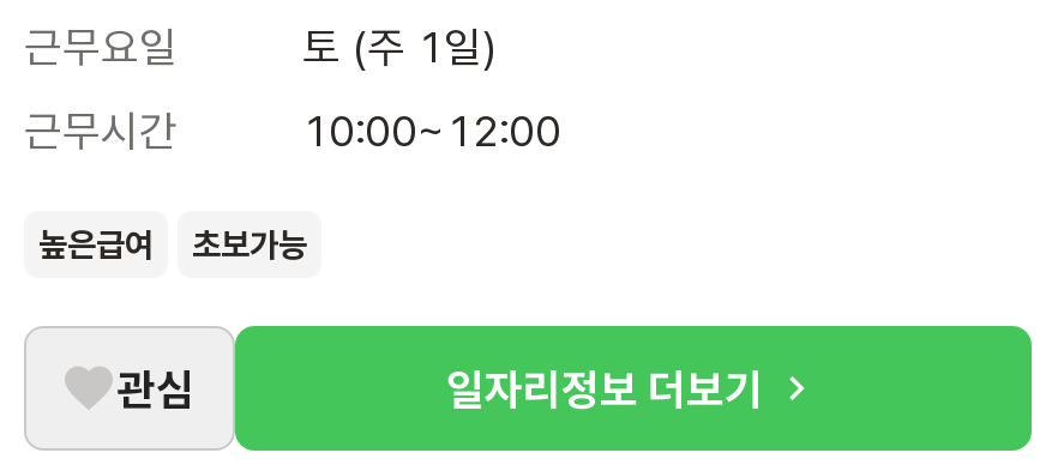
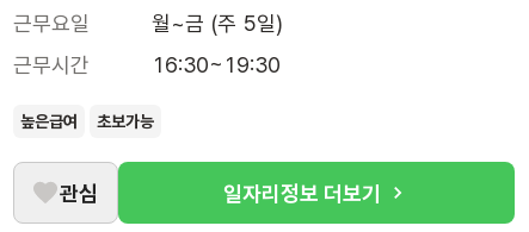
[302,22,497,72] 토 (주 1일) -> [152,11,283,36] 월~금 (주 5일)
[302,106,561,156] 10:00~12:00 -> [152,52,281,77] 16:30~19:30

